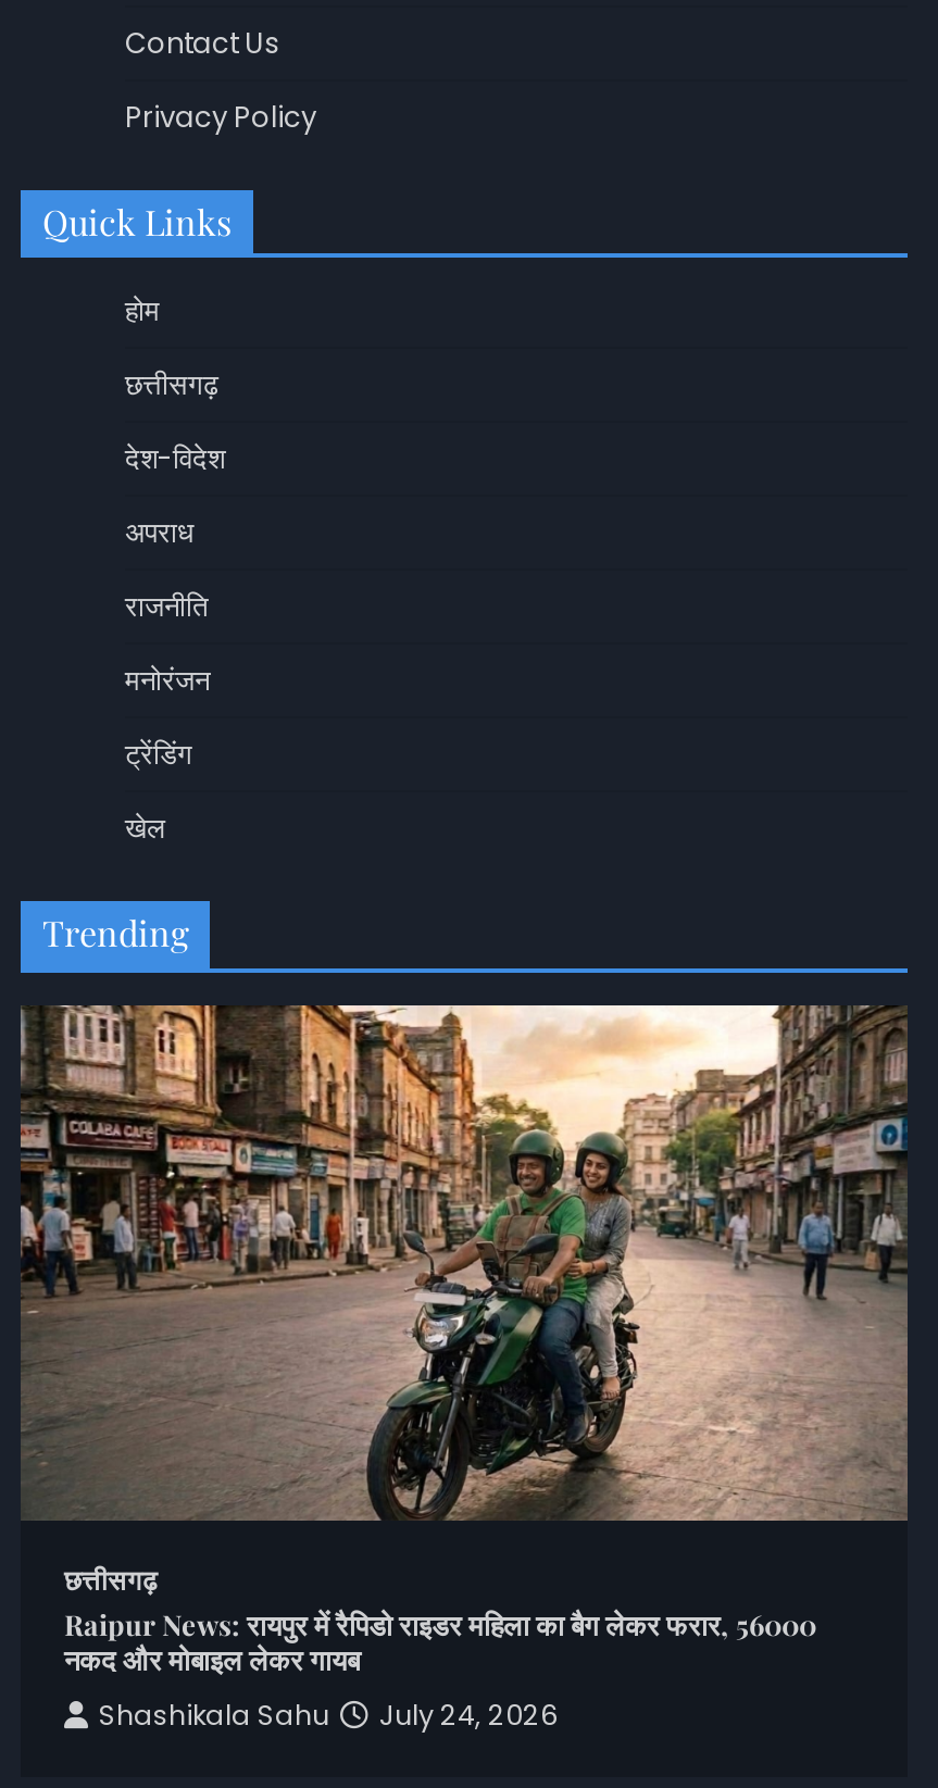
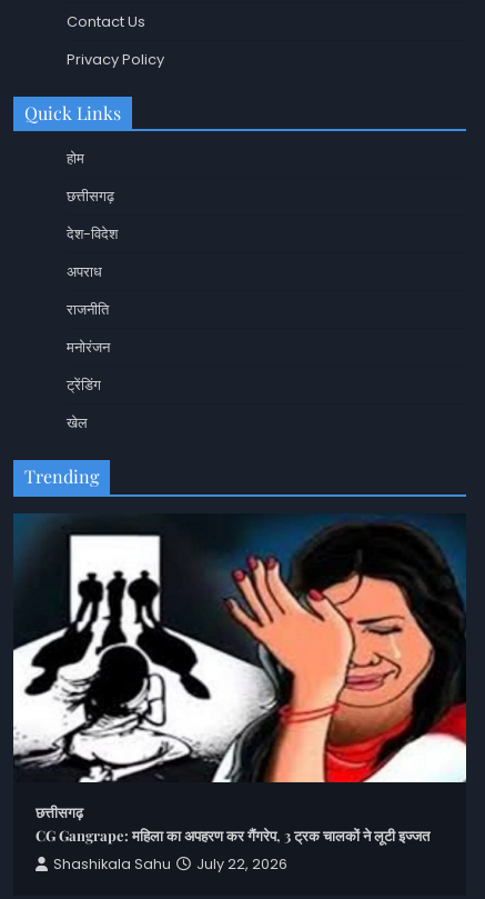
[18,1002,910,1676] [image] | Raipur News: रायपुर में रैपिडो राइडर महिला का बैग लेकर फरार, 56000 | नकद और मोबाइल लेकर गायब -> [12,513,467,845] [image] | CG Gangrape: महिला का अपहरण कर गैंगरेप, 3 ट्रक चालकों ने लूटी इज्जत
[99,1696,558,1733] Shashikala Sahu July 24, 2026 -> [53,855,287,874] Shashikala Sahu July 22, 2026

